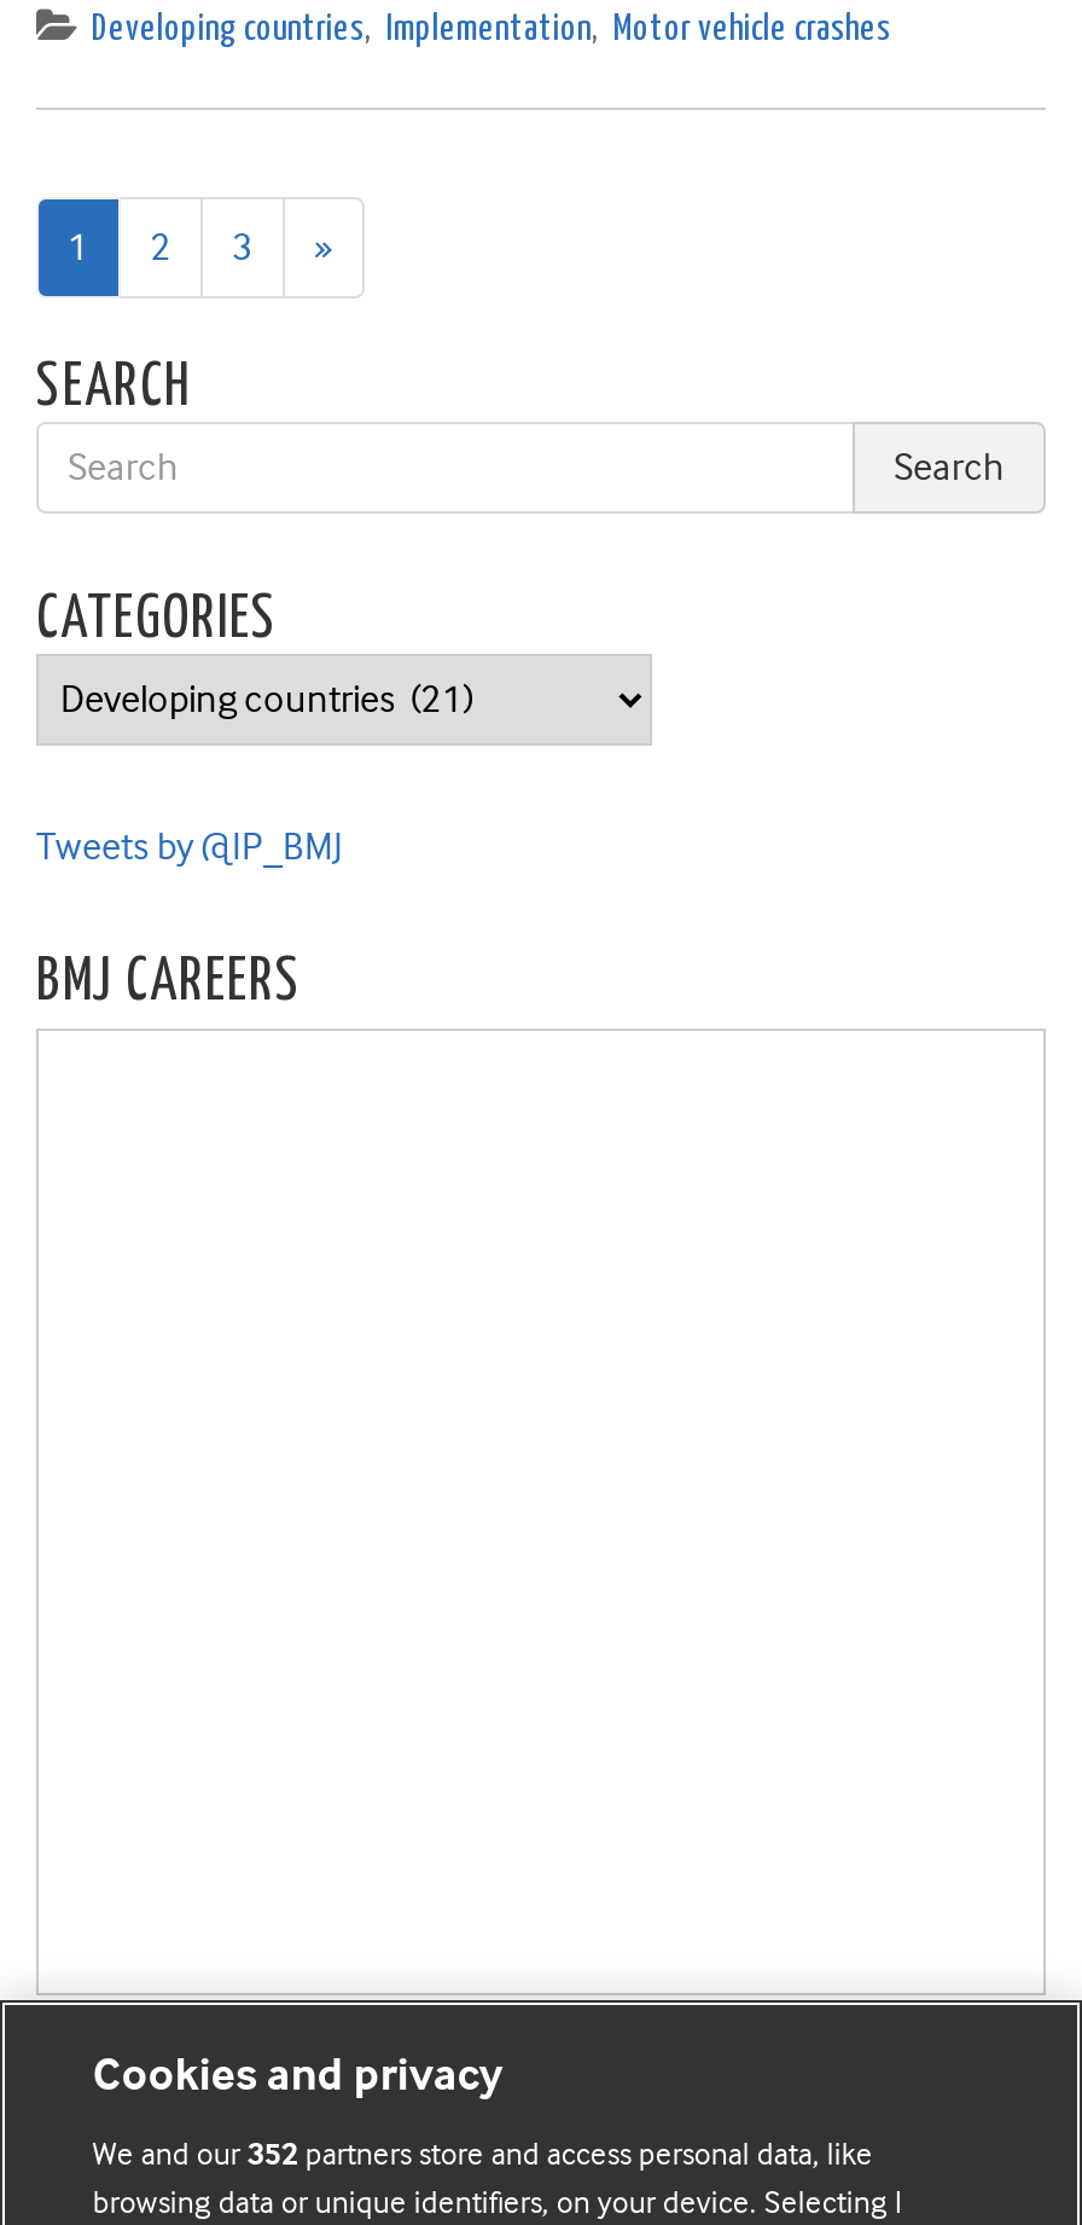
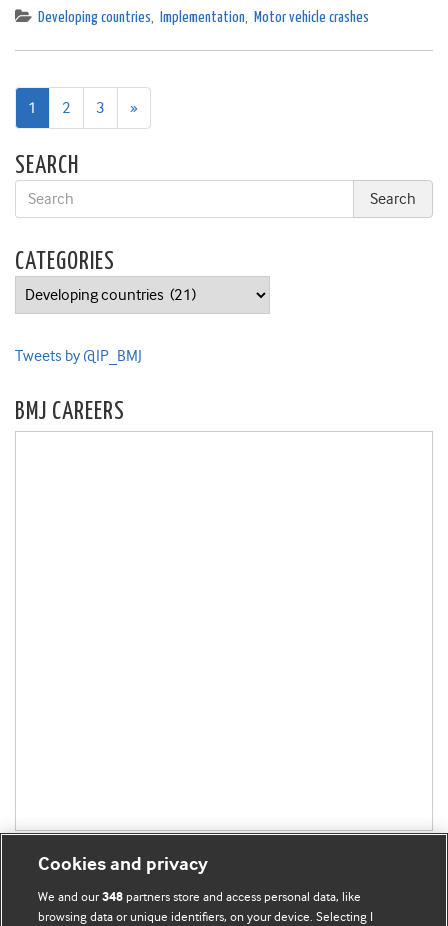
[93,2136,873,2174] We and our 352 partners store and access personal data, like -> [38,889,361,905] We and our 348 partners store and access personal data, like

